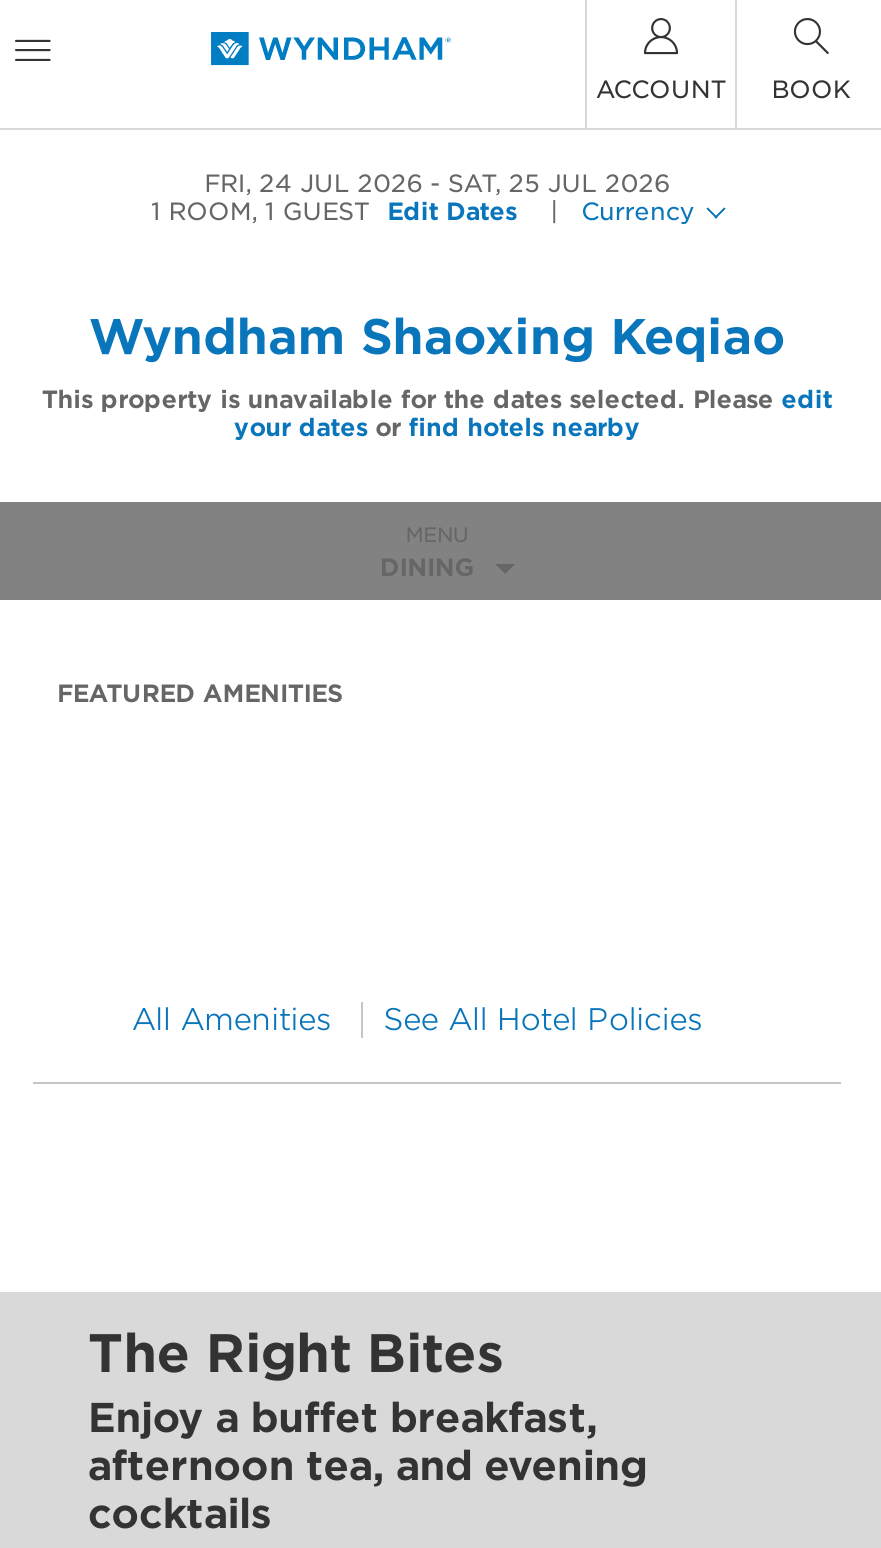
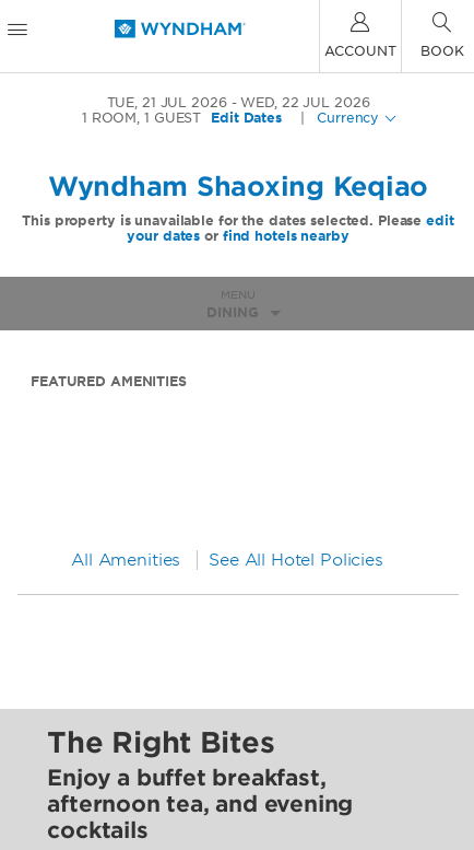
[204,168,422,198] FRI, 24 JUL 2026 -> [107,94,227,110] TUE, 21 JUL 2026
[448,168,670,198] SAT, 25 JUL 2026 -> [241,94,370,110] WED, 22 JUL 2026

